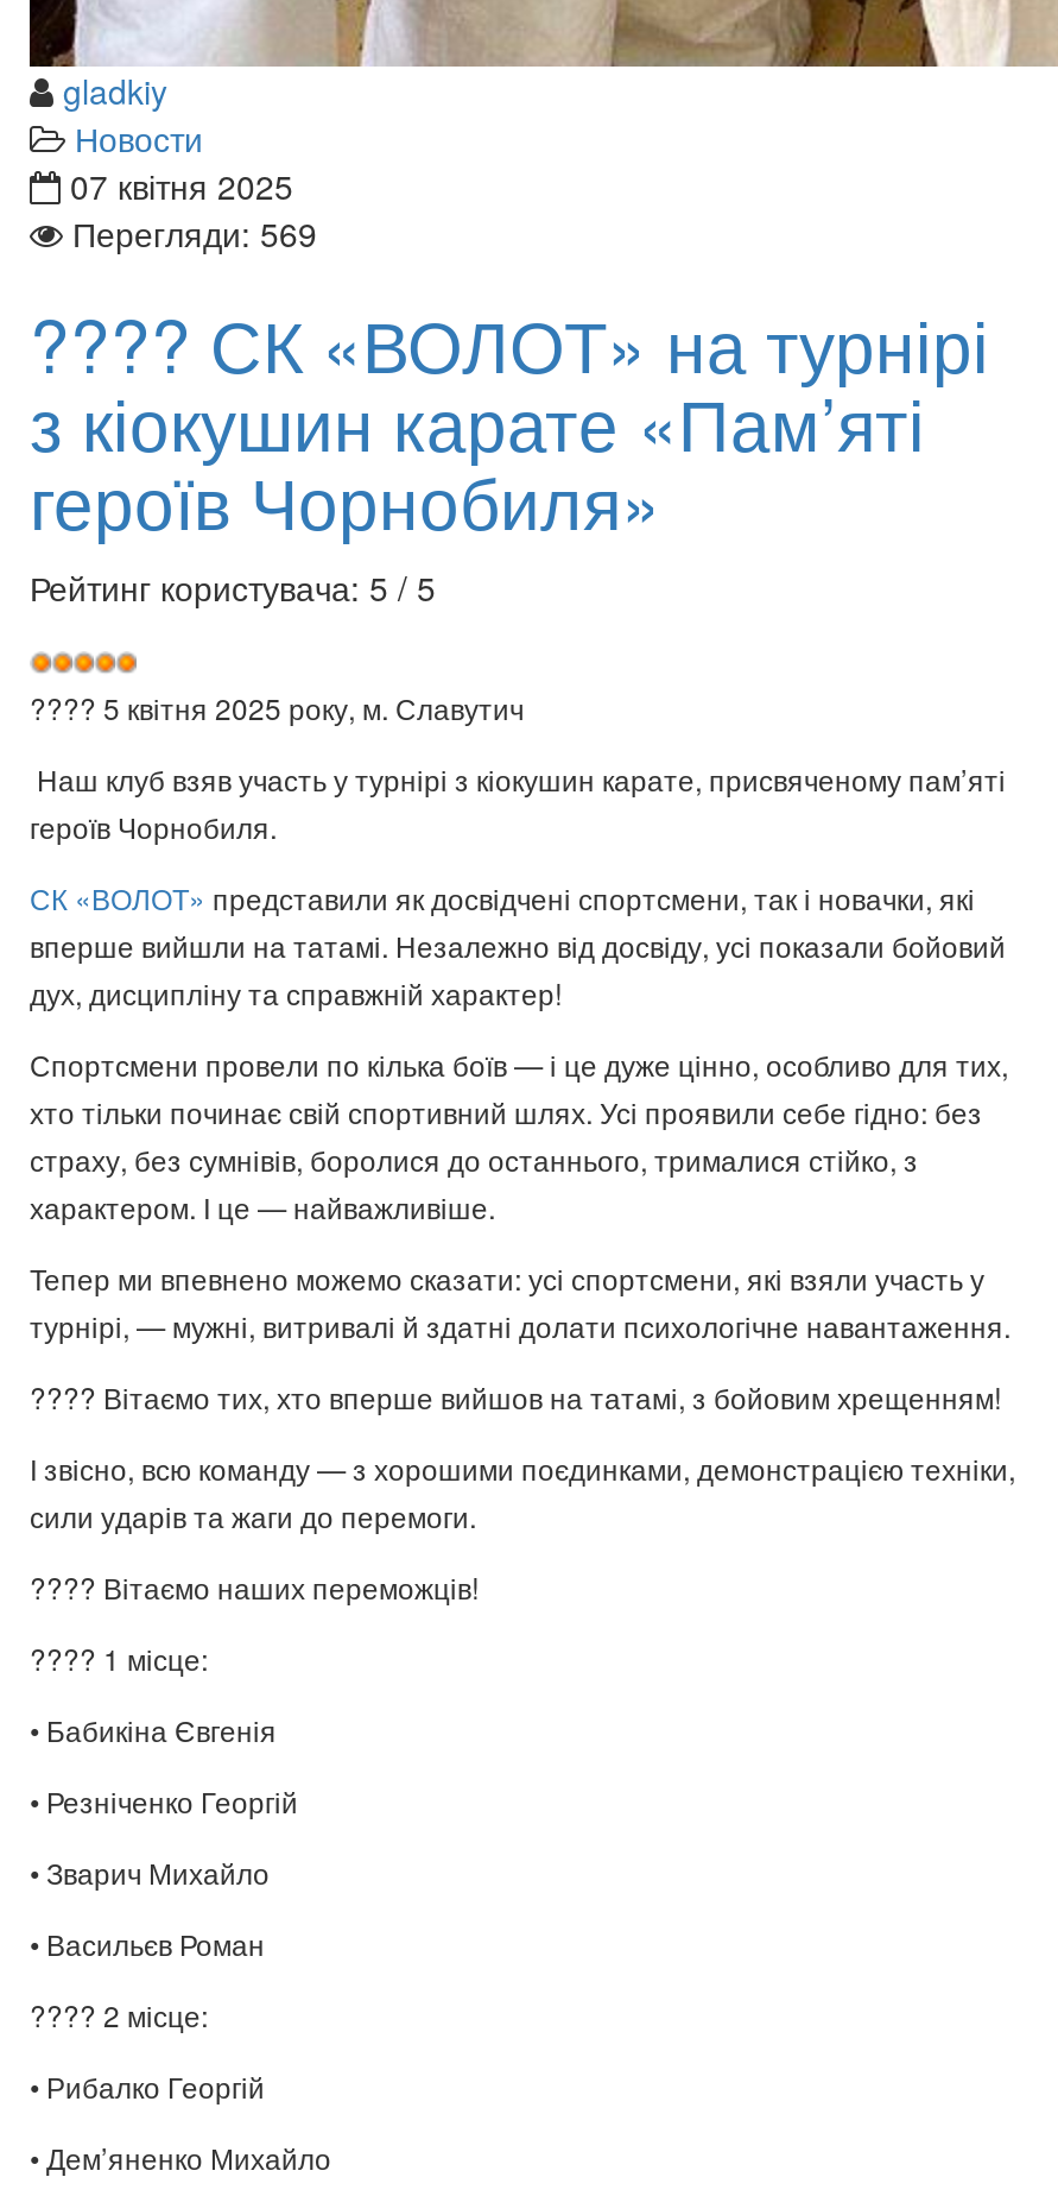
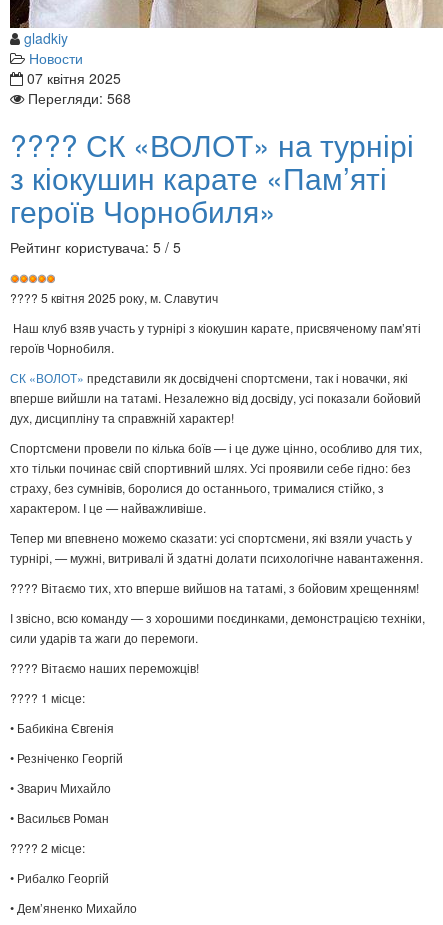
[72,210,317,257] Перегляди: 569 -> [28,88,131,108] Перегляди: 568

